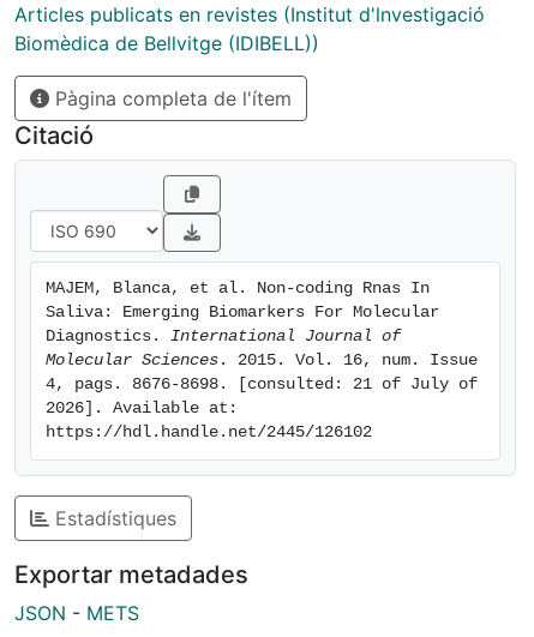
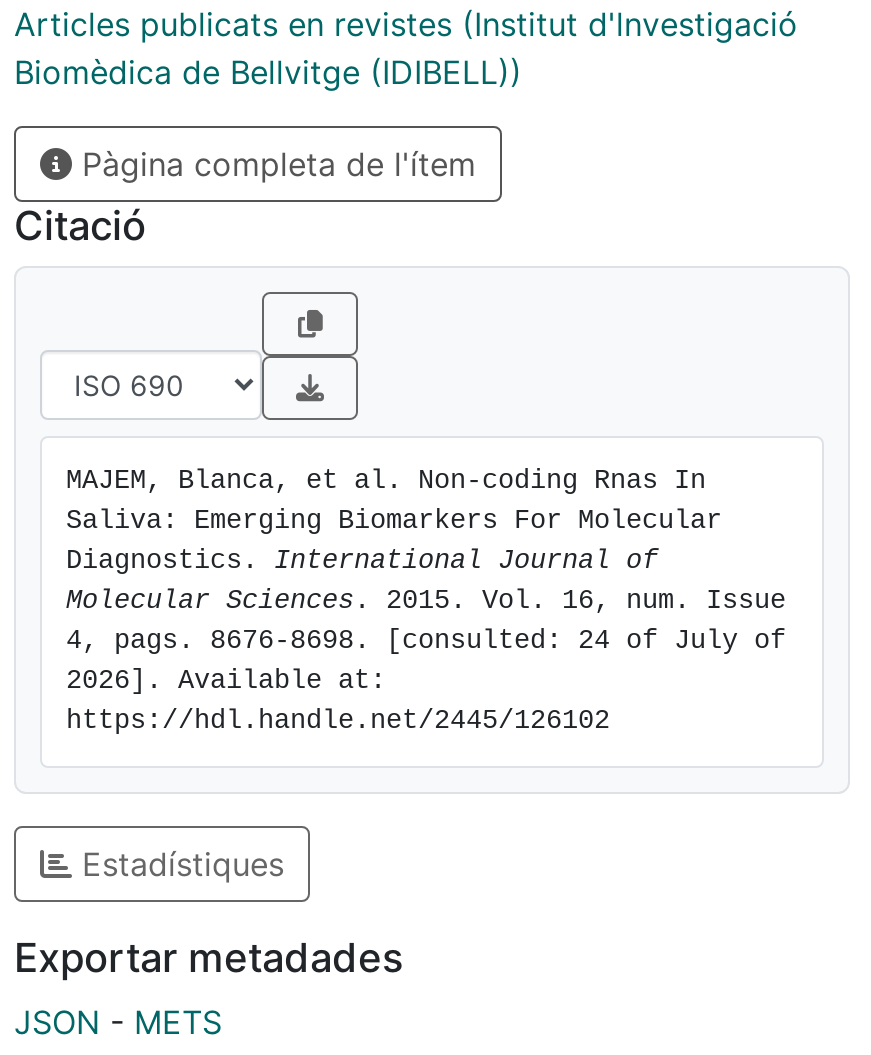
[46,376,478,394] 4, pags. 8676-8698. [consulted: 21 of July of -> [66,627,786,657] 4, pags. 8676-8698. [consulted: 24 of July of

